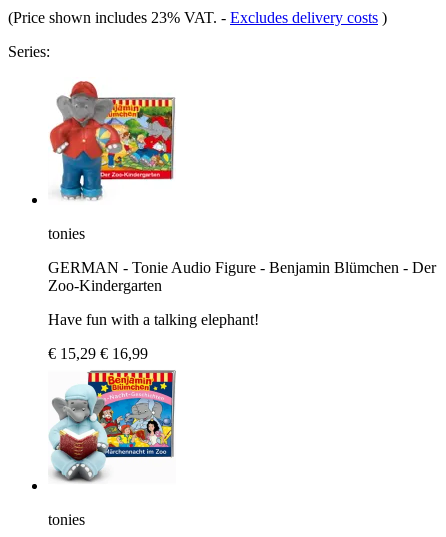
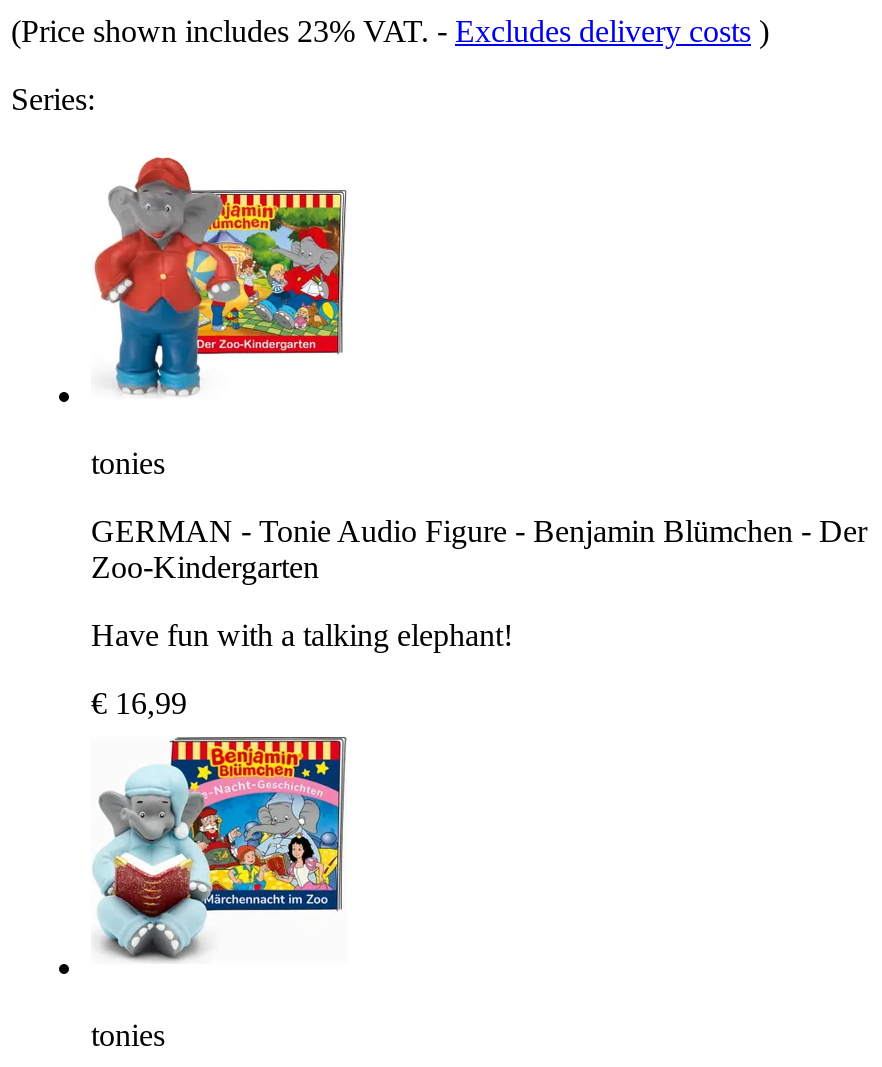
[48,345,148,362] € 15,29 € 16,99 -> [91,686,187,720] € 16,99

